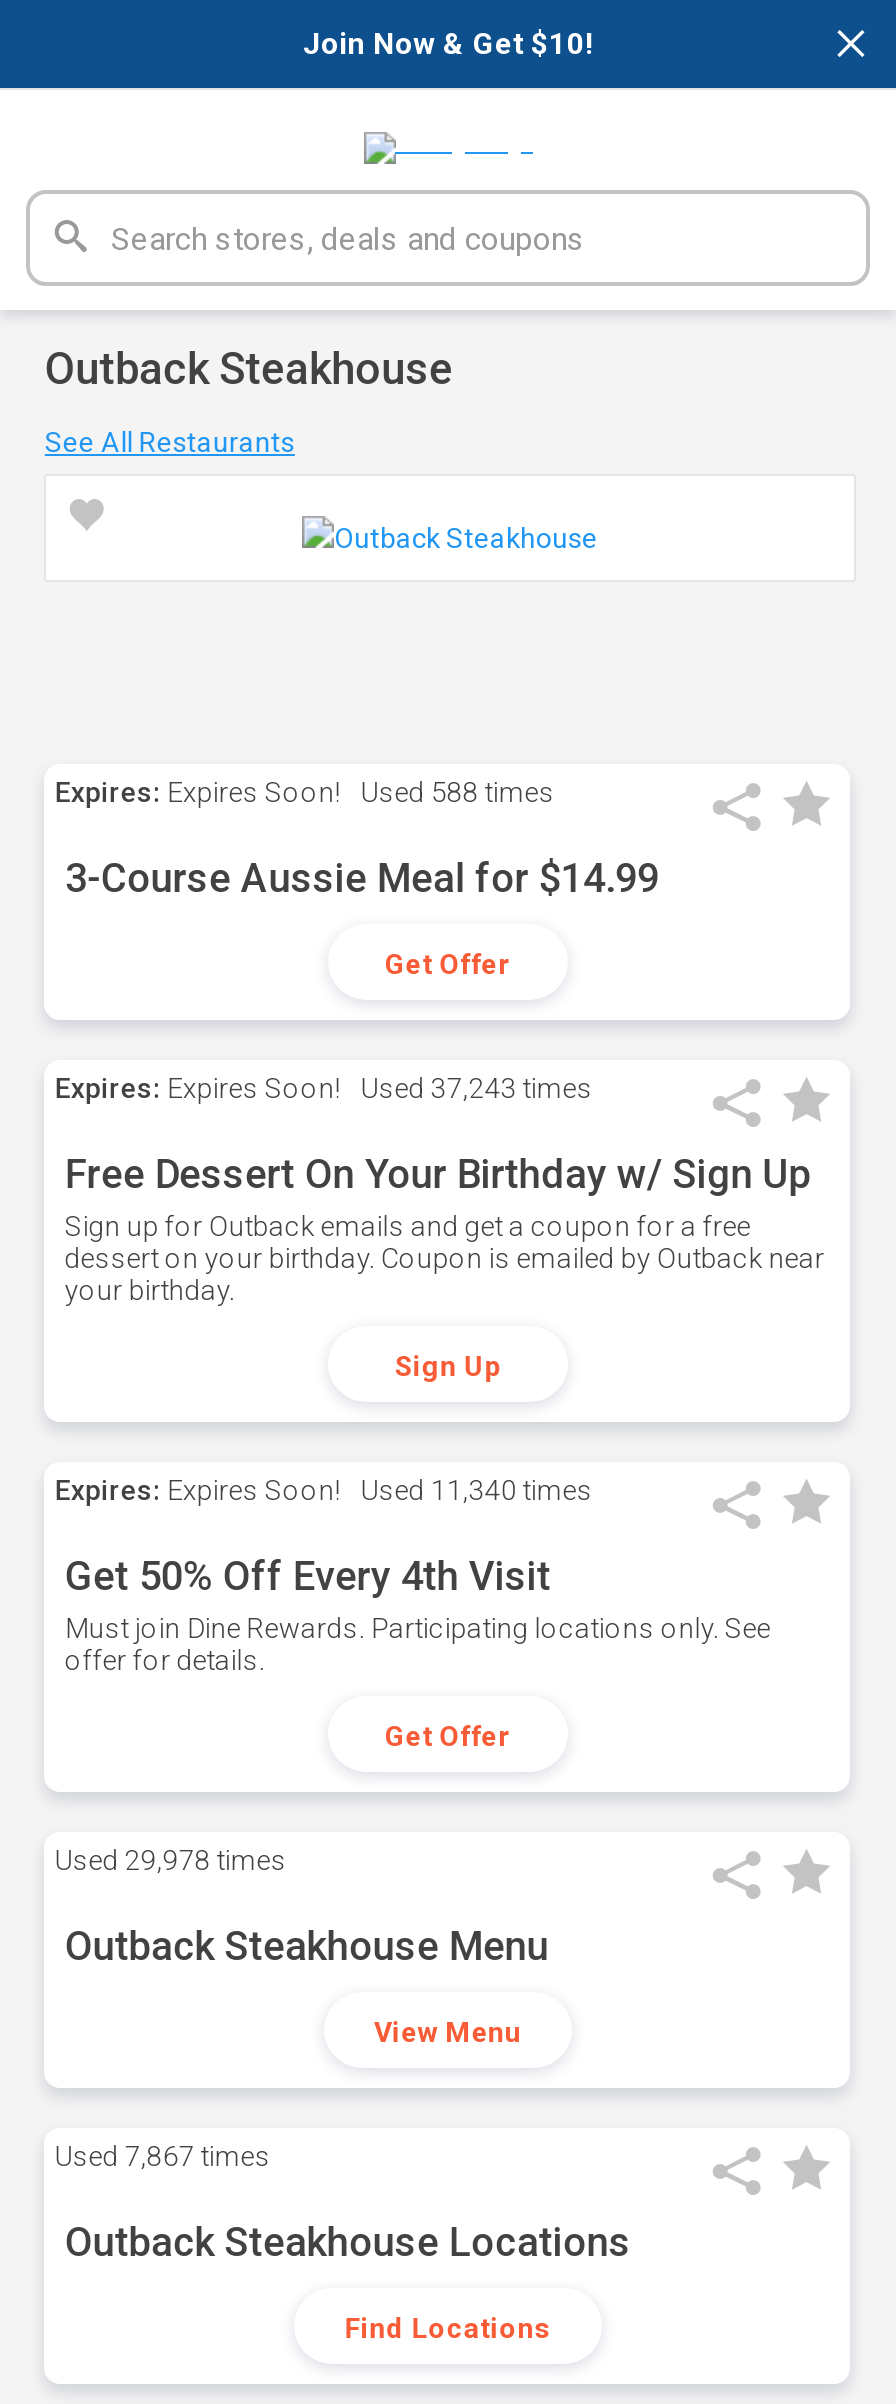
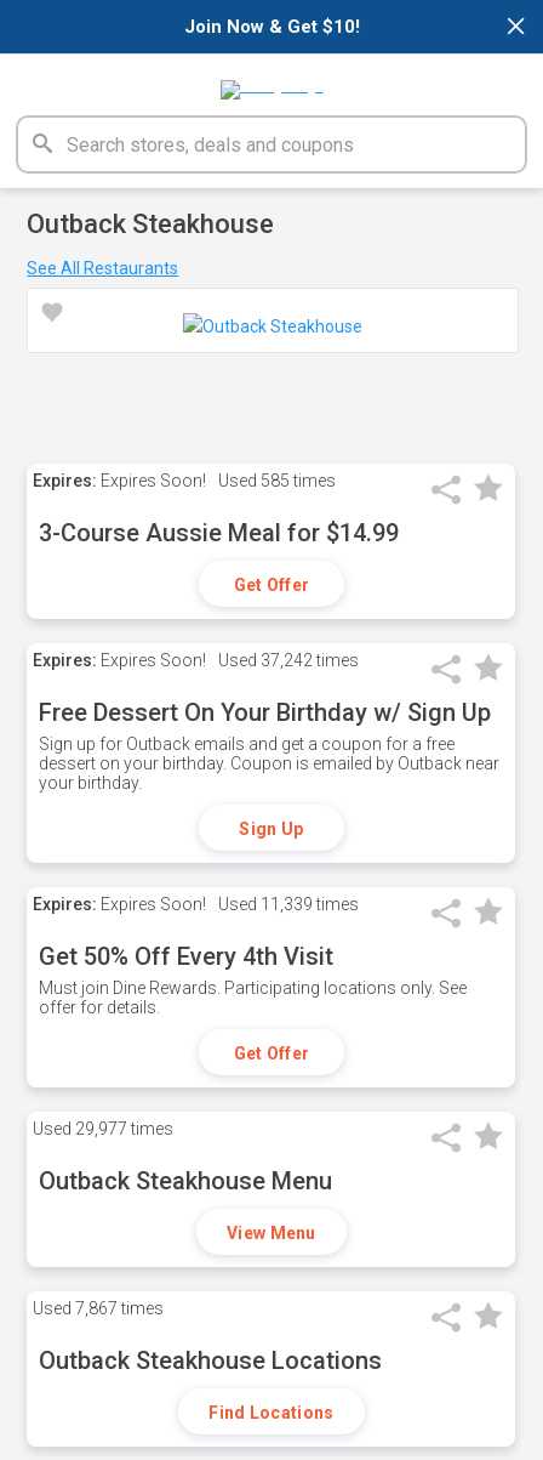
[55,776,555,808] Expires: Expires Soon! Used 588 times -> [33,471,336,490] Expires: Expires Soon! Used 585 times
[55,1072,593,1104] Expires: Expires Soon! Used 37,243 times -> [33,651,359,670] Expires: Expires Soon! Used 37,242 times
[55,1474,593,1506] Expires: Expires Soon! Used 11,340 times -> [33,894,359,914] Expires: Expires Soon! Used 11,339 times
[55,1844,287,1876] Used 29,978 times -> [33,1119,174,1138] Used 29,977 times

